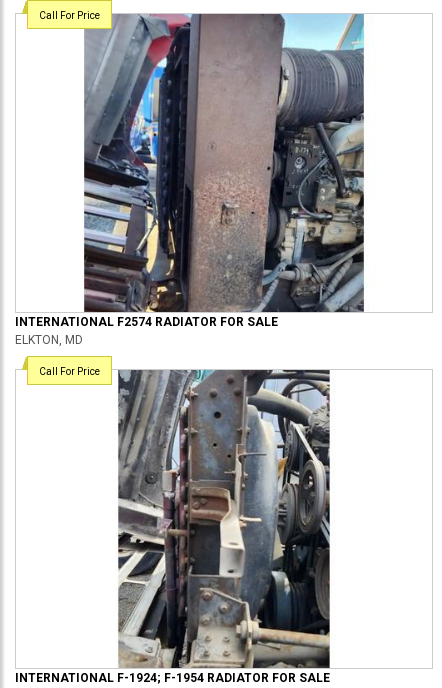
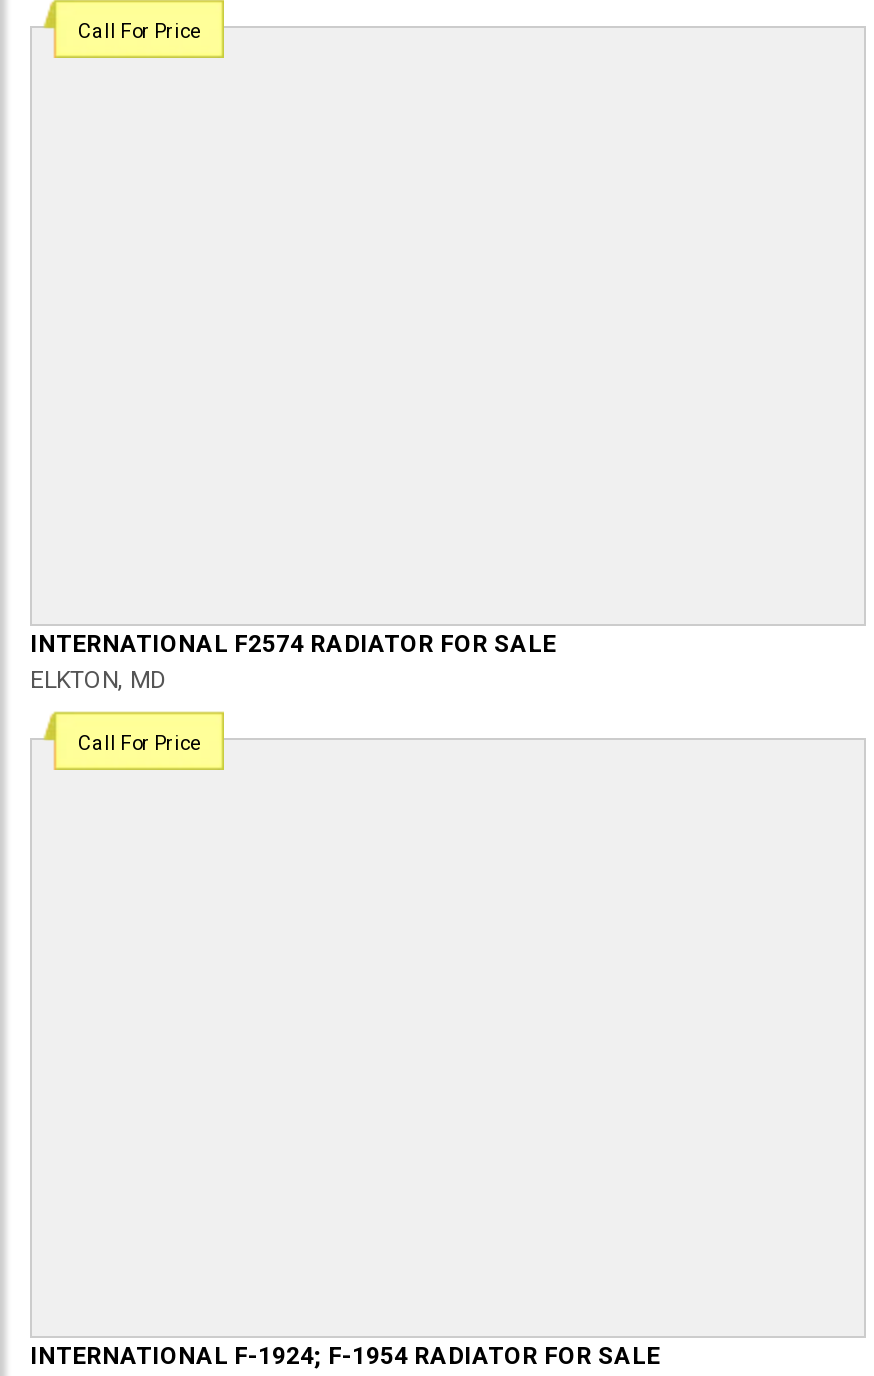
[83,13,365,313] [image] -> none
[117,369,331,669] [image] -> none

